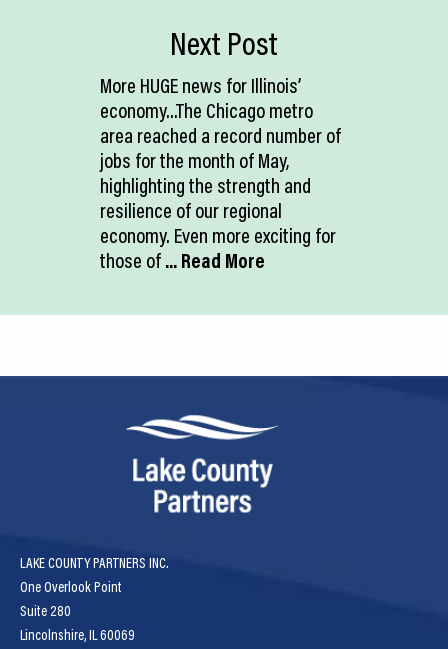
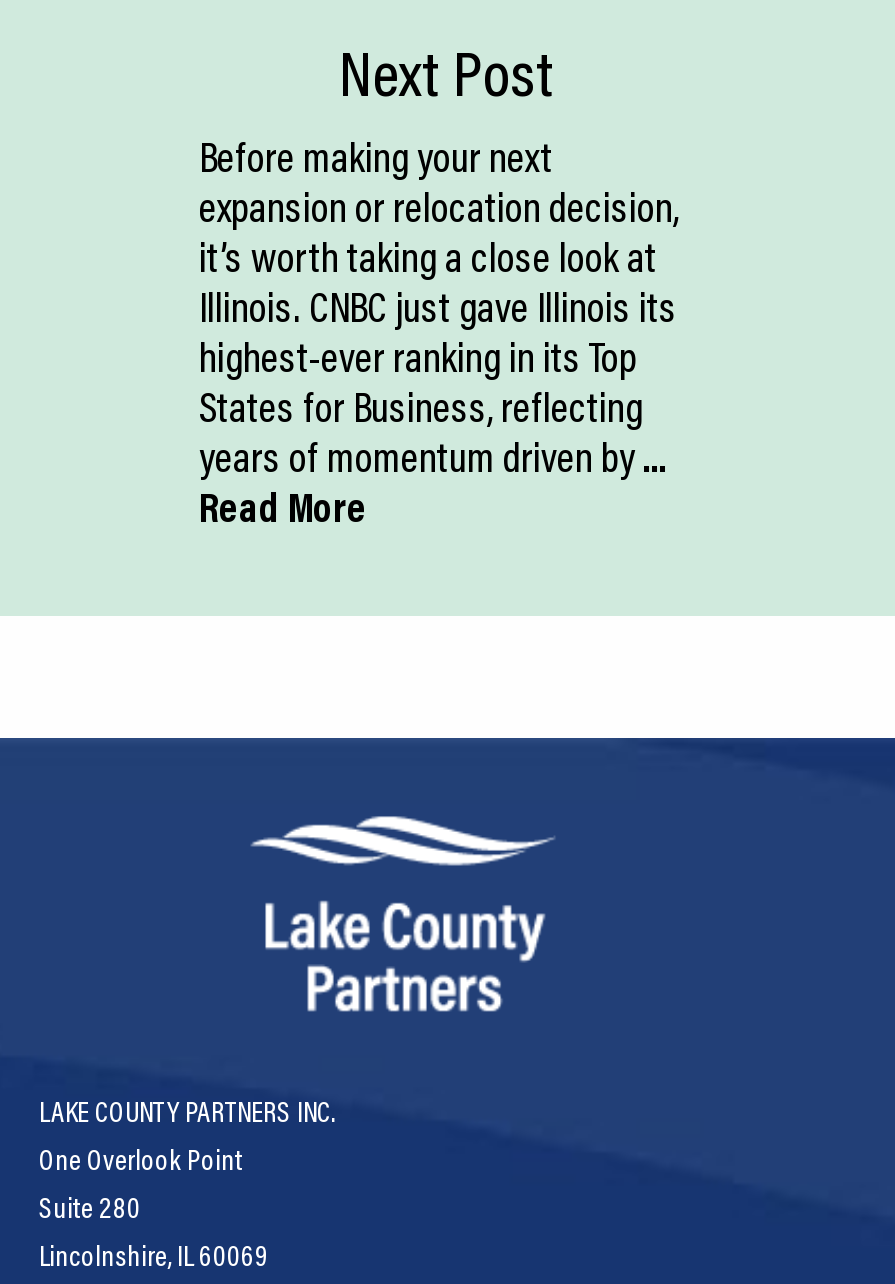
[100,72,341,273] More HUGE news for Illinois’ | economy…The Chicago metro | area reached a record number of | jobs for the month of May, | highlighting the strength and | resilience of our regional | economy. Even more exciting for | those of... Read More -> [199,131,679,533] Before making your next | expansion or relocation decision, | it’s worth taking a close look at | Illinois. CNBC just gave Illinois its | highest-ever ranking in its Top | States for Business, reflecting | years of momentum driven by... | Read More

